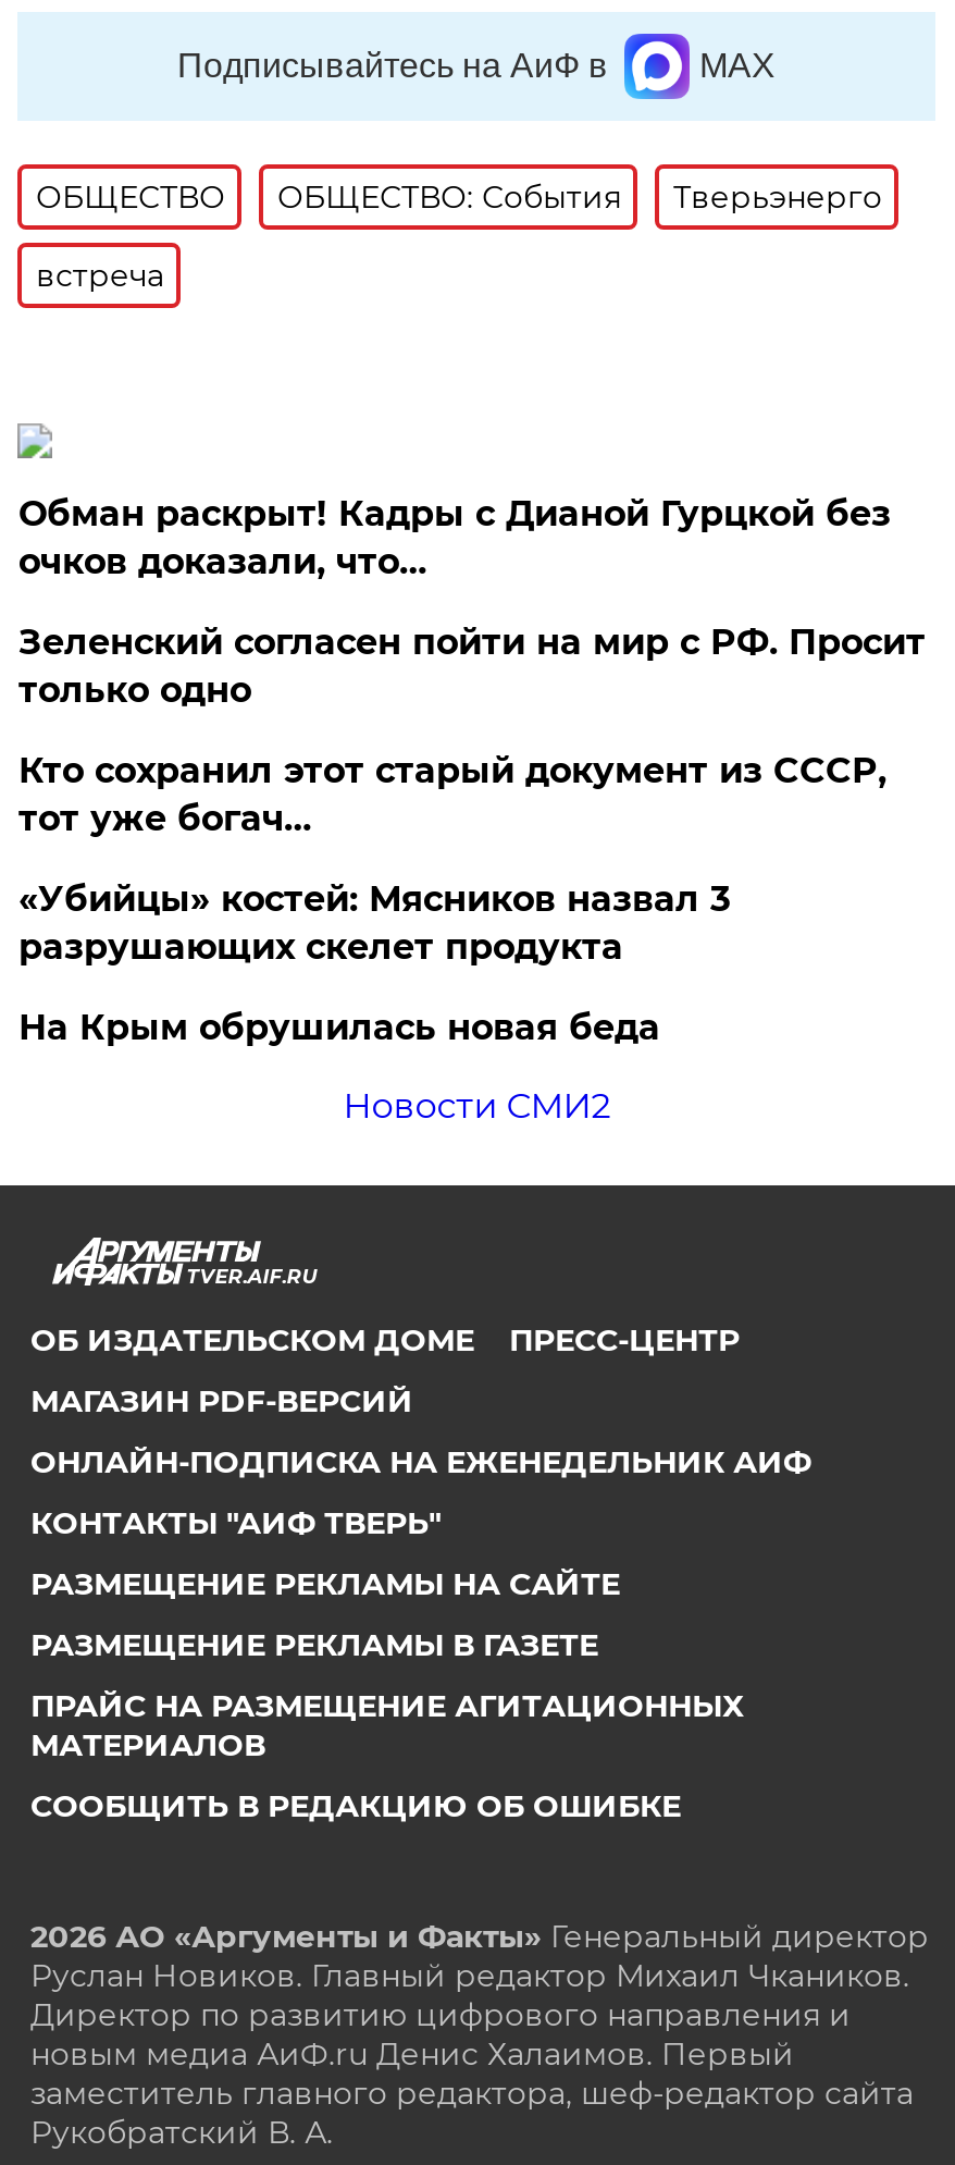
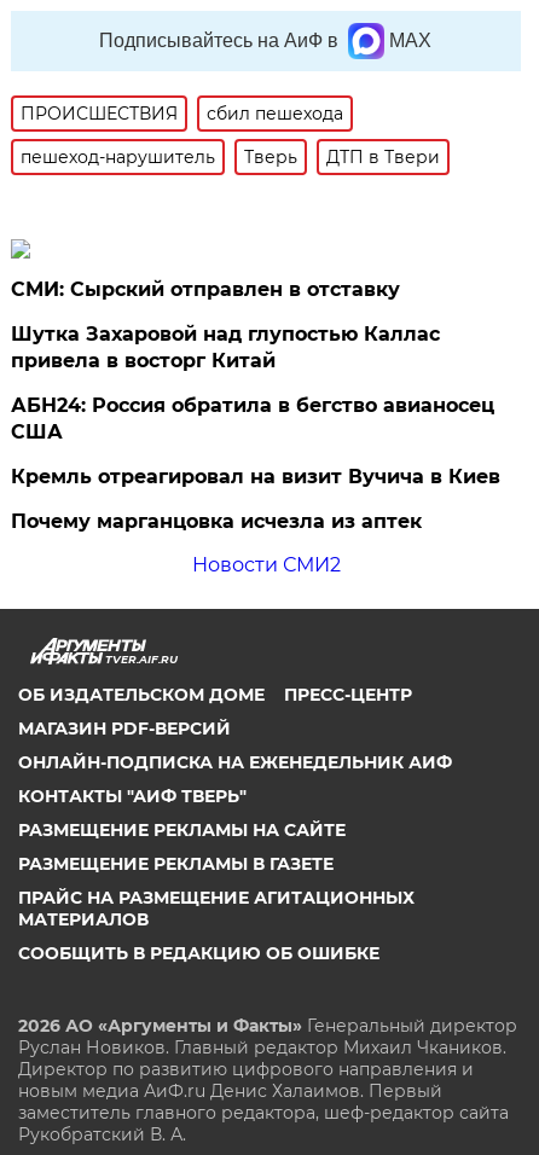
[36,179,882,218] ОБЩЕСТВО | ОБЩЕСТВО: События | Тверьэнерго -> [21,103,344,124] ПРОИСШЕСТВИЯ | сбил пешехода
[36,257,164,296] встреча -> [21,146,440,168] пешеход-нарушитель | Тверь | ДТП в Твери
[18,494,891,583] Обман раскрыт! Кадры с Дианой Гурцкой без | очков доказали, что… -> [11,278,401,301] СМИ: Сырский отправлен в отставку
[18,623,925,712] Зеленский согласен пойти на мир с РФ. Просит | только одно -> [11,323,440,372] Шутка Захаровой над глупостью Каллас | привела в восторг Китай
[18,751,886,840] Кто сохранил этот старый документ из СССР, | тот уже богач… -> [11,394,495,443] АБН24: Россия обратила в бегство авианосец | США
[18,879,730,969] «Убийцы» костей: Мясников назвал 3 | разрушающих скелет продукта -> [11,465,501,488] Кремль отреагировал на визит Вучича в Киев
[18,1008,660,1049] На Крым обрушилась новая беда -> [11,510,422,533] Почему марганцовка исчезла из аптек

